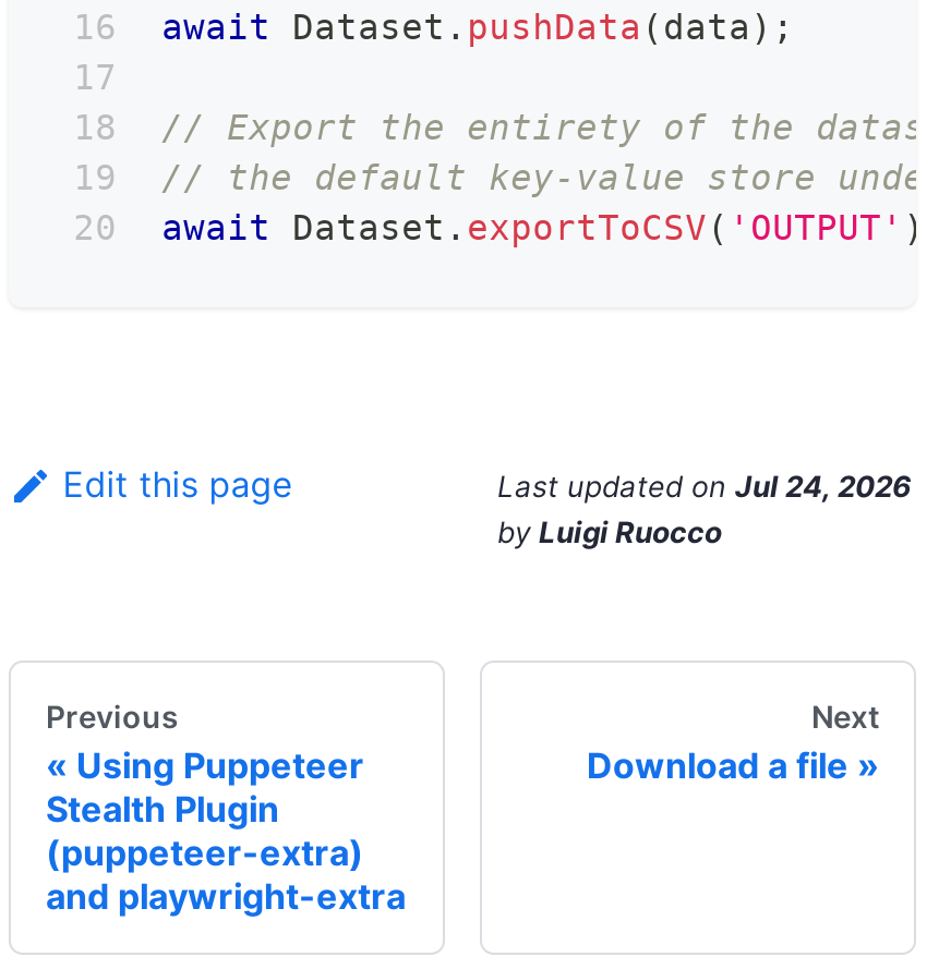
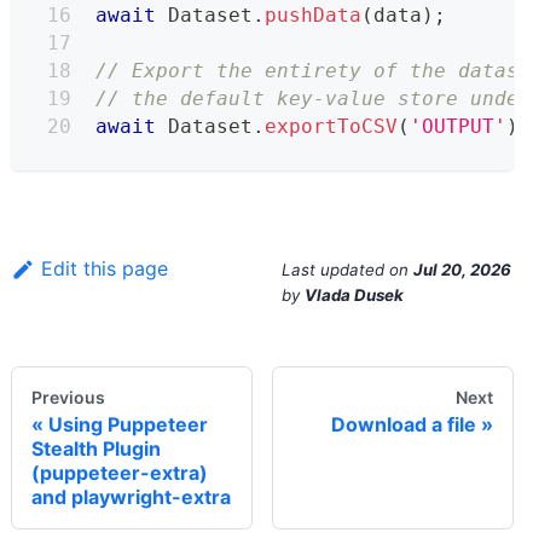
[497,468,912,503] Last updated on Jul 24, 2026 -> [282,259,511,279] Last updated on Jul 20, 2026
[497,514,722,548] by Luigi Ruocco -> [282,285,404,304] by Vlada Dusek

